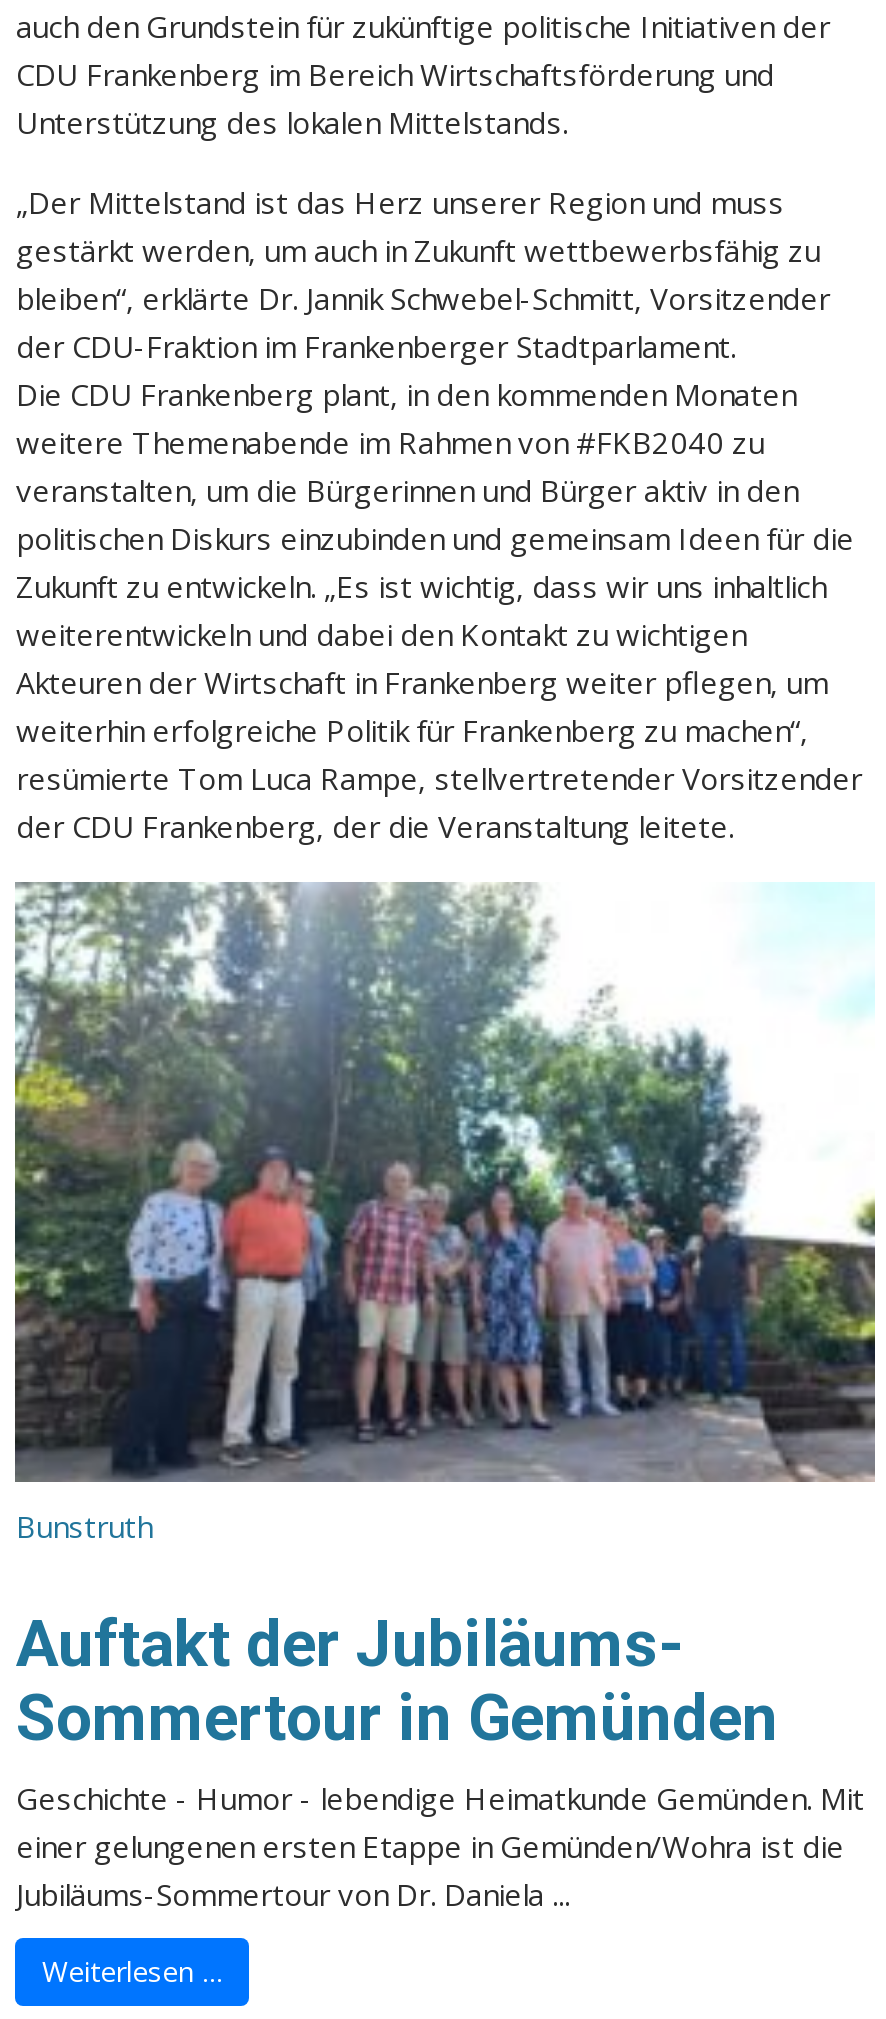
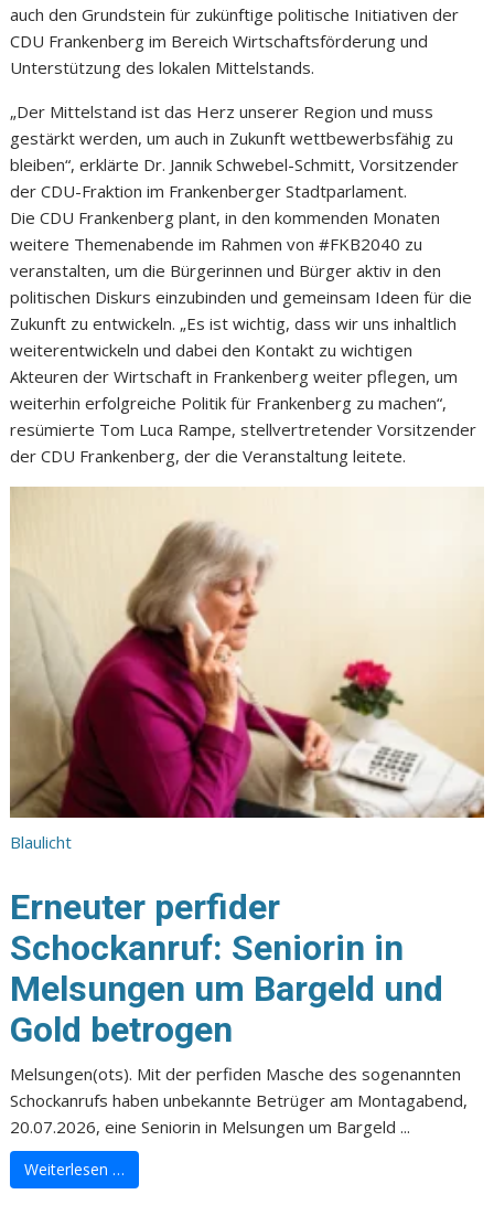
[13,882,877,1546] [image] | Bunstruth -> [10,487,484,853] [image] | Blaulicht
[16,1606,864,1914] Auftakt der Jubiläums- | Sommertour in Gemünden | Geschichte - Humor - lebendige Heimatkunde Gemünden. Mit | einer gelungenen ersten Etappe in Gemünden/Wohra ist die | Jubiläums-Sommertour von Dr. Daniela ... -> [10,886,468,1138] Erneuter perfider | Schockanruf: Seniorin in | Melsungen um Bargeld und | Gold betrogen | Melsungen(ots). Mit der perfiden Masche des sogenannten | Schockanrufs haben unbekannte Betrüger am Montagabend, | 20.07.2026, eine Seniorin in Melsungen um Bargeld ...

